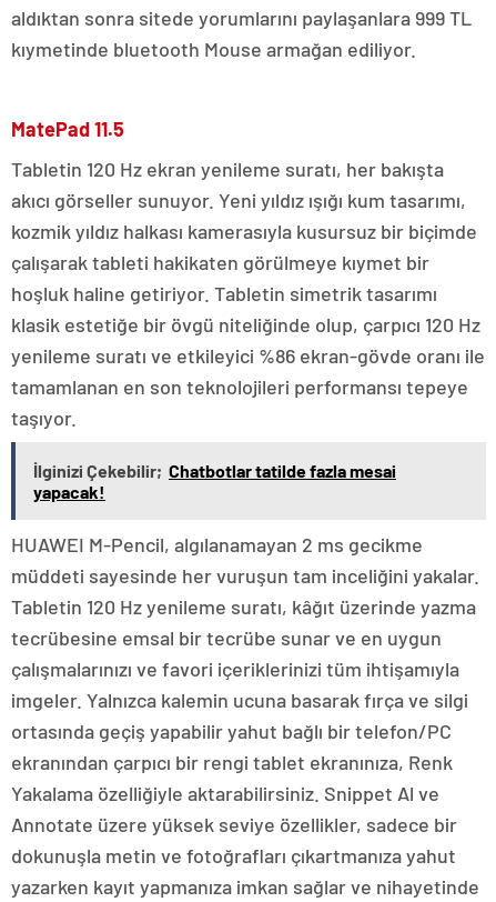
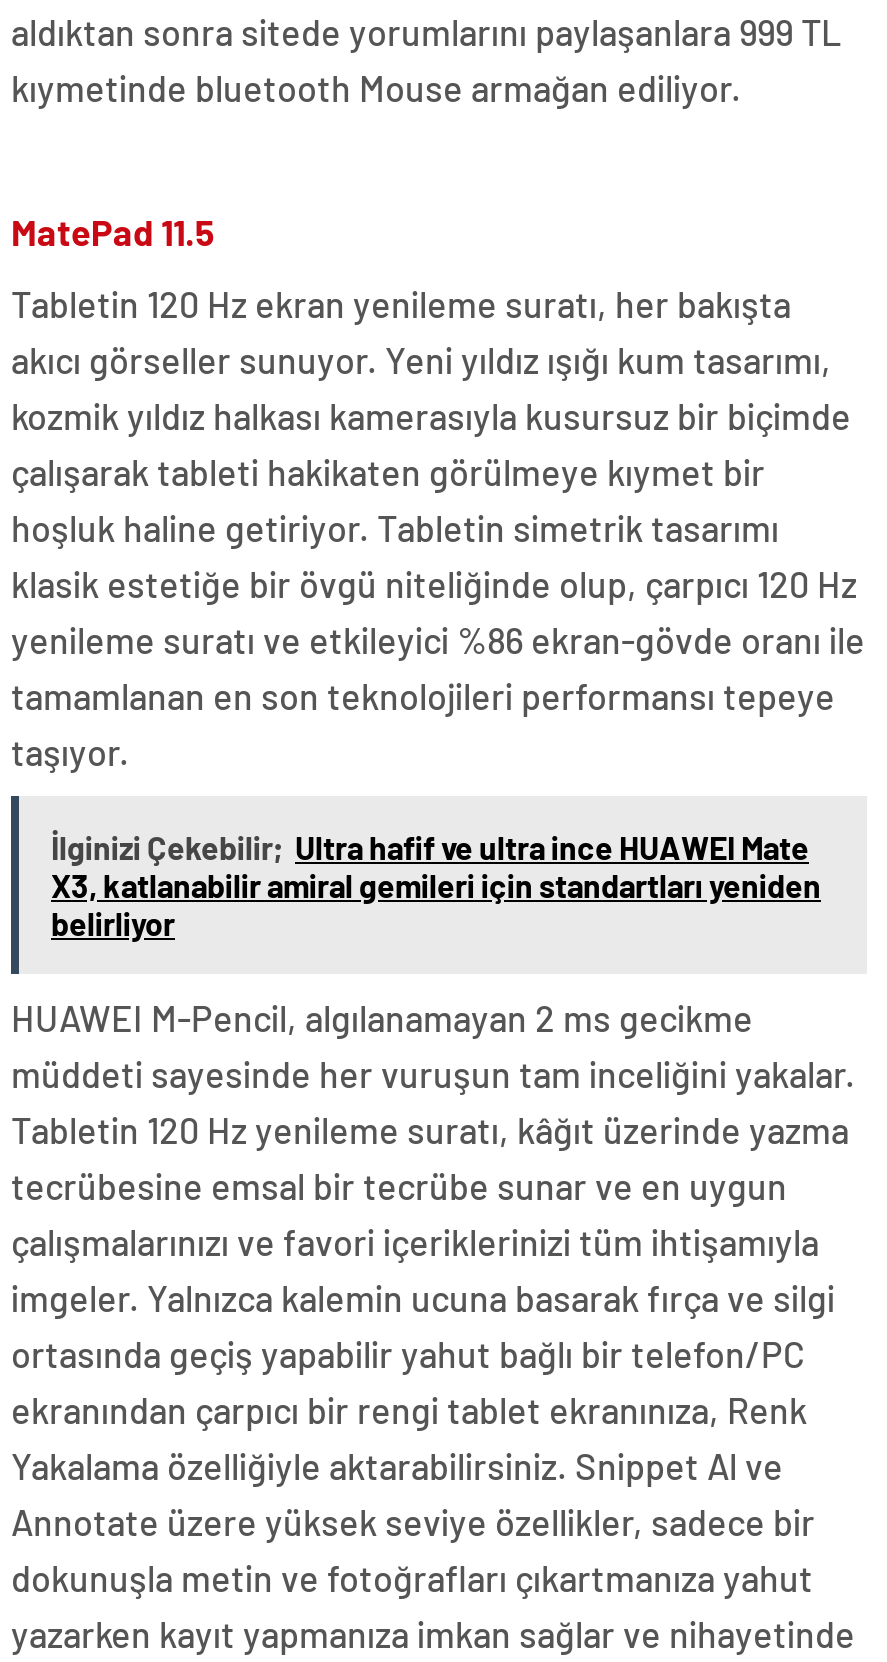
[33,459,396,502] İlginizi Çekebilir; Chatbotlar tatilde fazla mesai | yapacak! -> [51,827,821,941] İlginizi Çekebilir; Ultra hafif ve ultra ince HUAWEI Mate | X3, katlanabilir amiral gemileri için standartları yeniden | belirliyor

